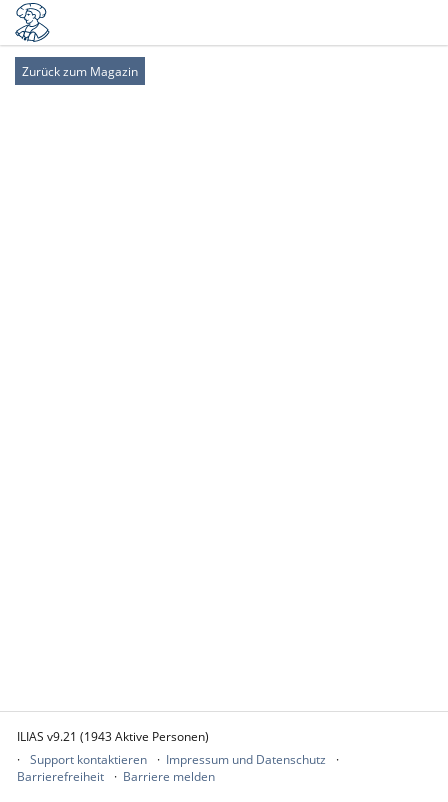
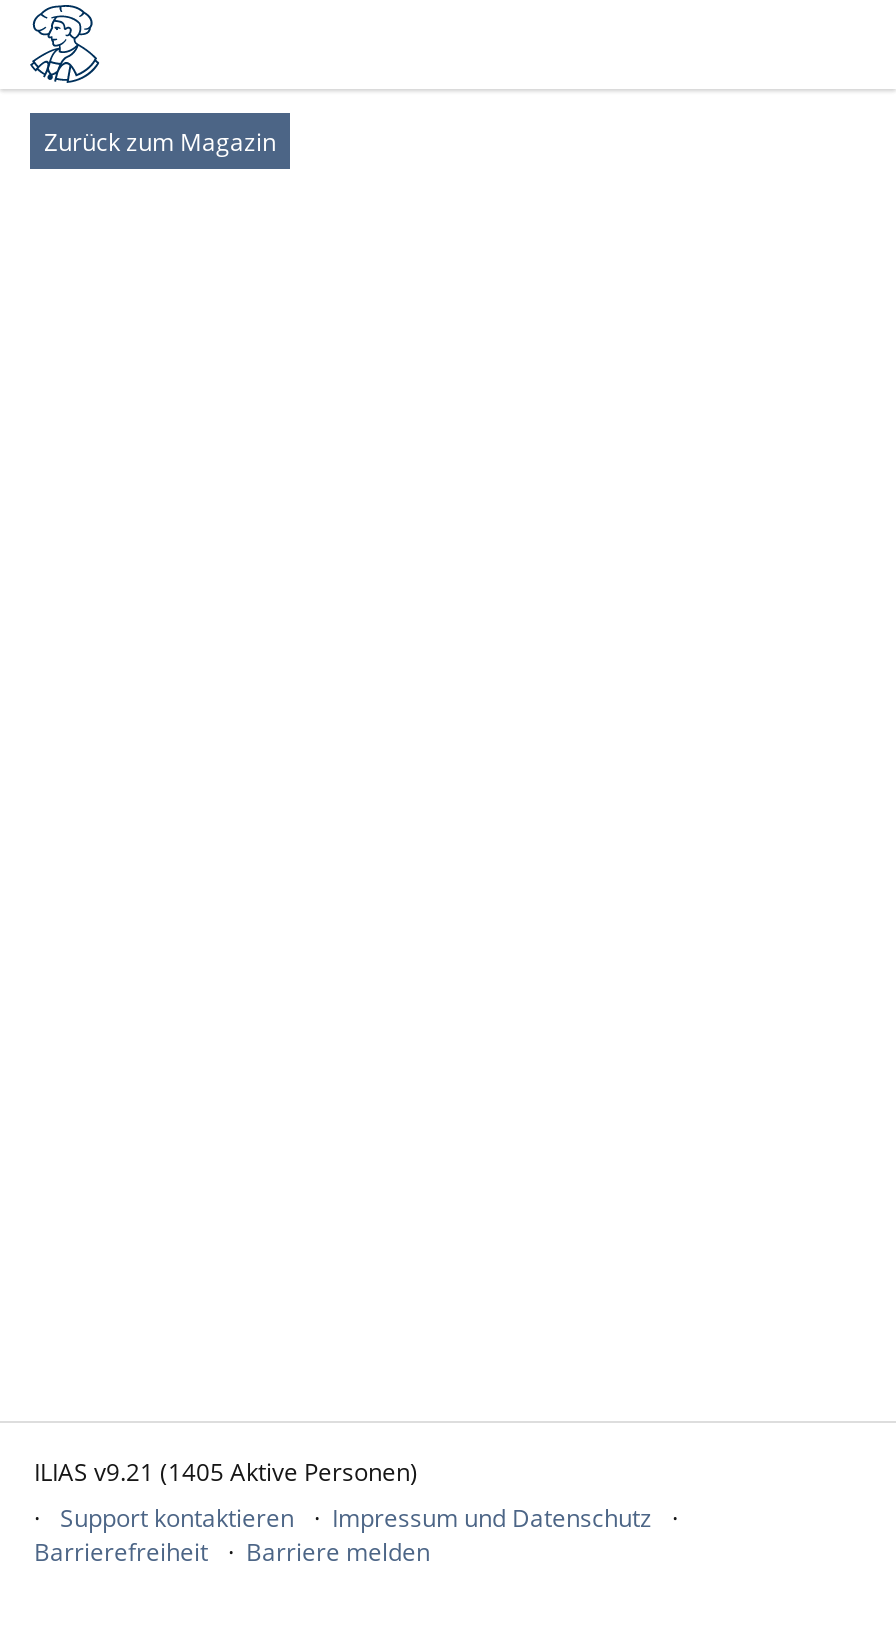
[17,728,209,745] ILIAS v9.21 (1943 Aktive Personen) -> [34,1455,418,1489] ILIAS v9.21 (1405 Aktive Personen)

